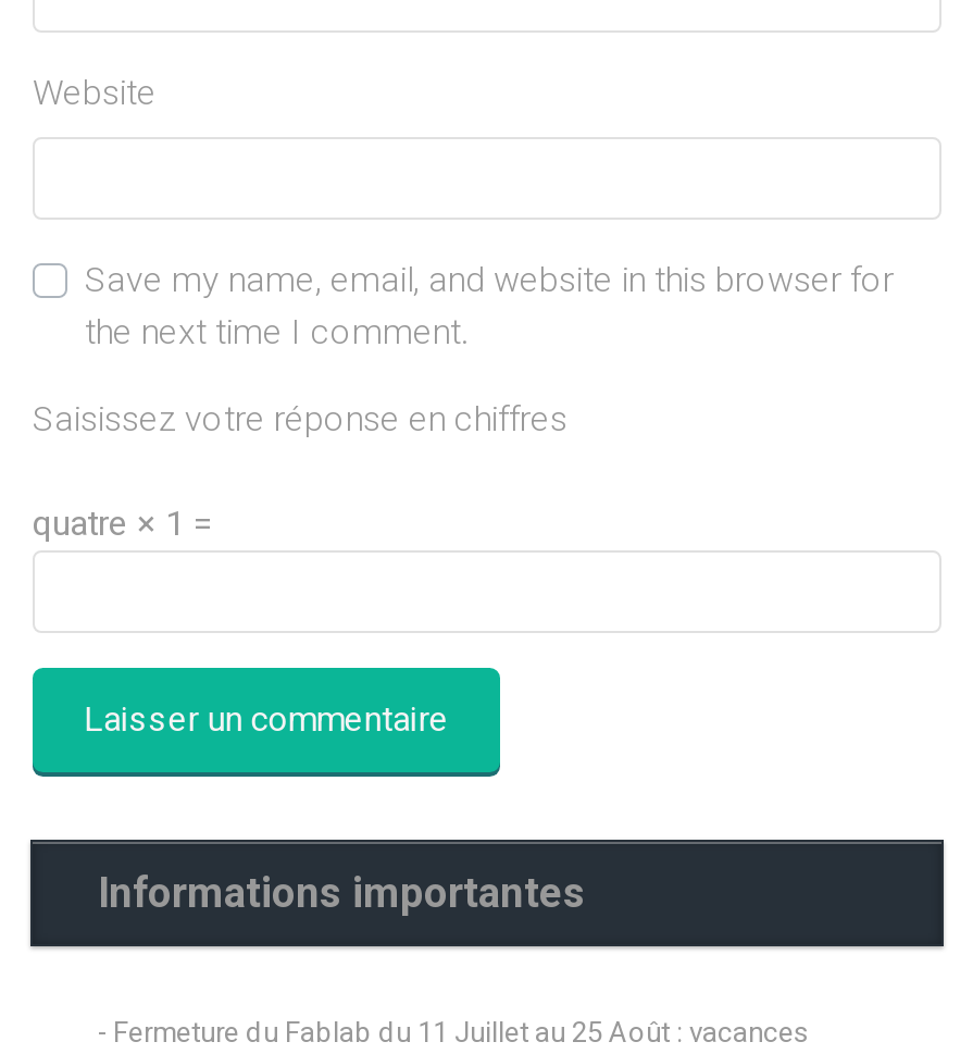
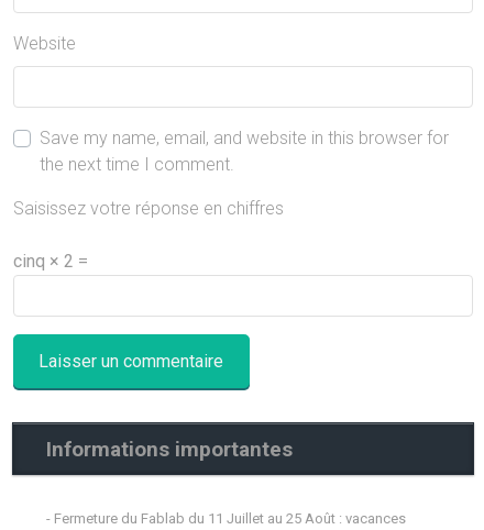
[33,502,213,544] quatre × 1 = -> [13,251,88,272] cinq × 2 =

